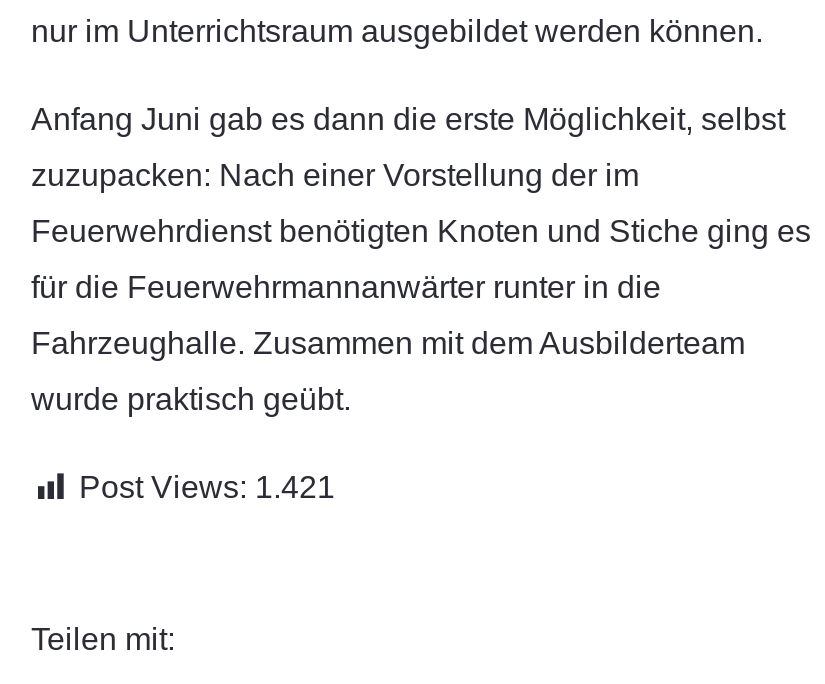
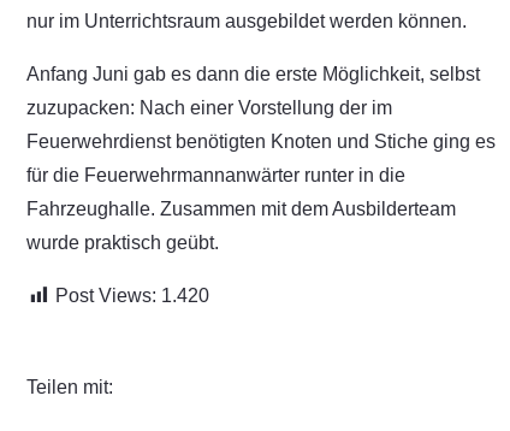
[79,470,335,504] Post Views: 1.421 -> [55,285,209,306] Post Views: 1.420

